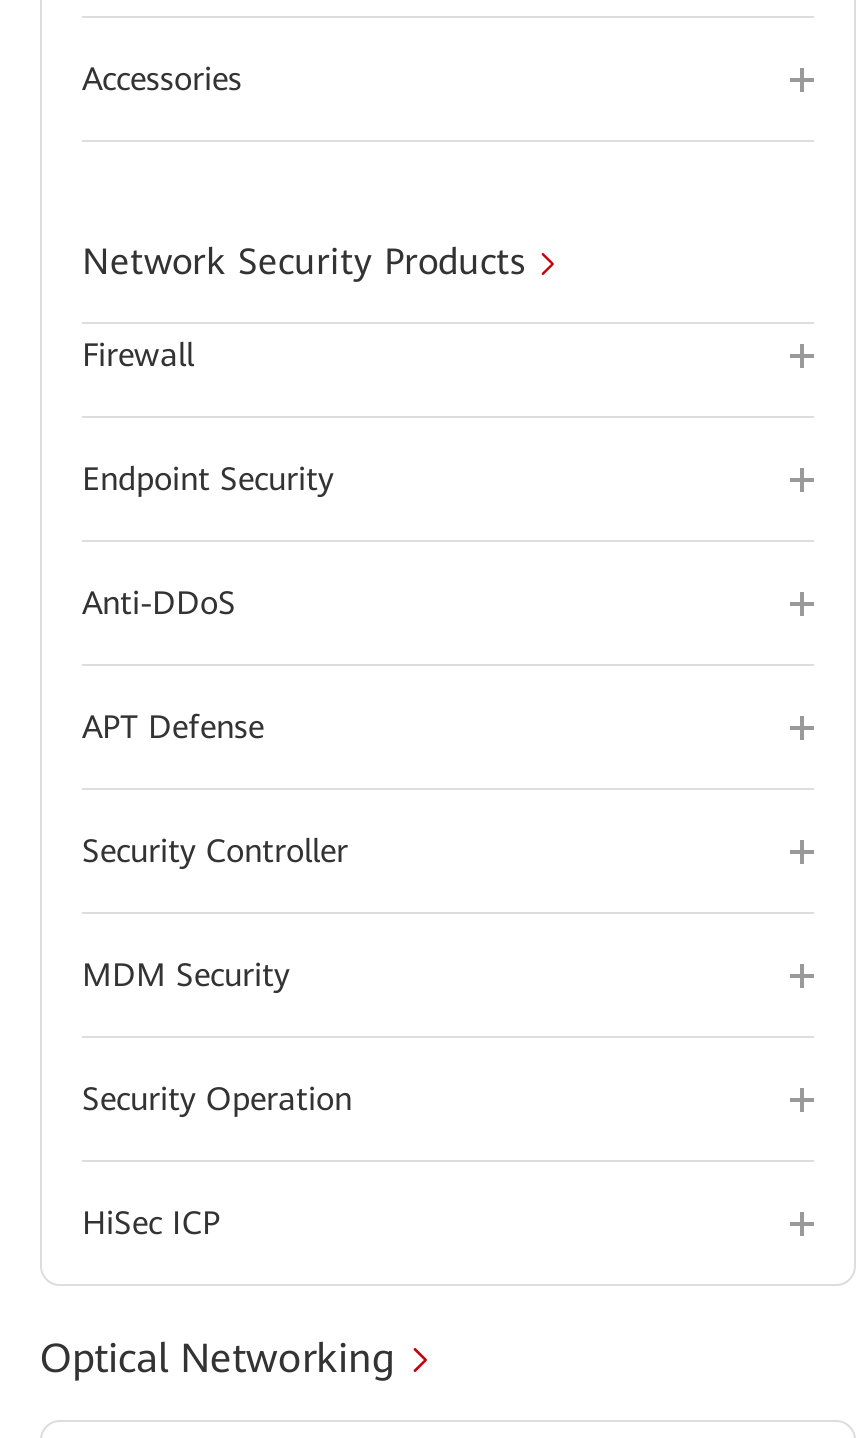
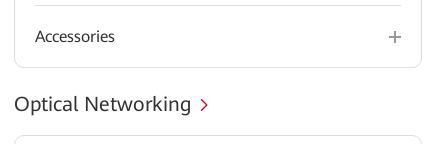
[82,240,526,1242] Network Security Products | Firewall | Endpoint Security | Anti-DDoS | APT Defense | Security Controller | MDM Security | Security Operation | HiSec ICP -> none

